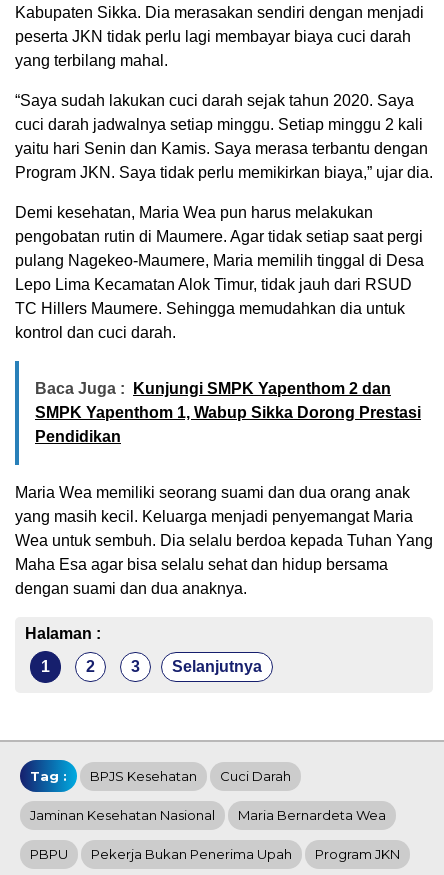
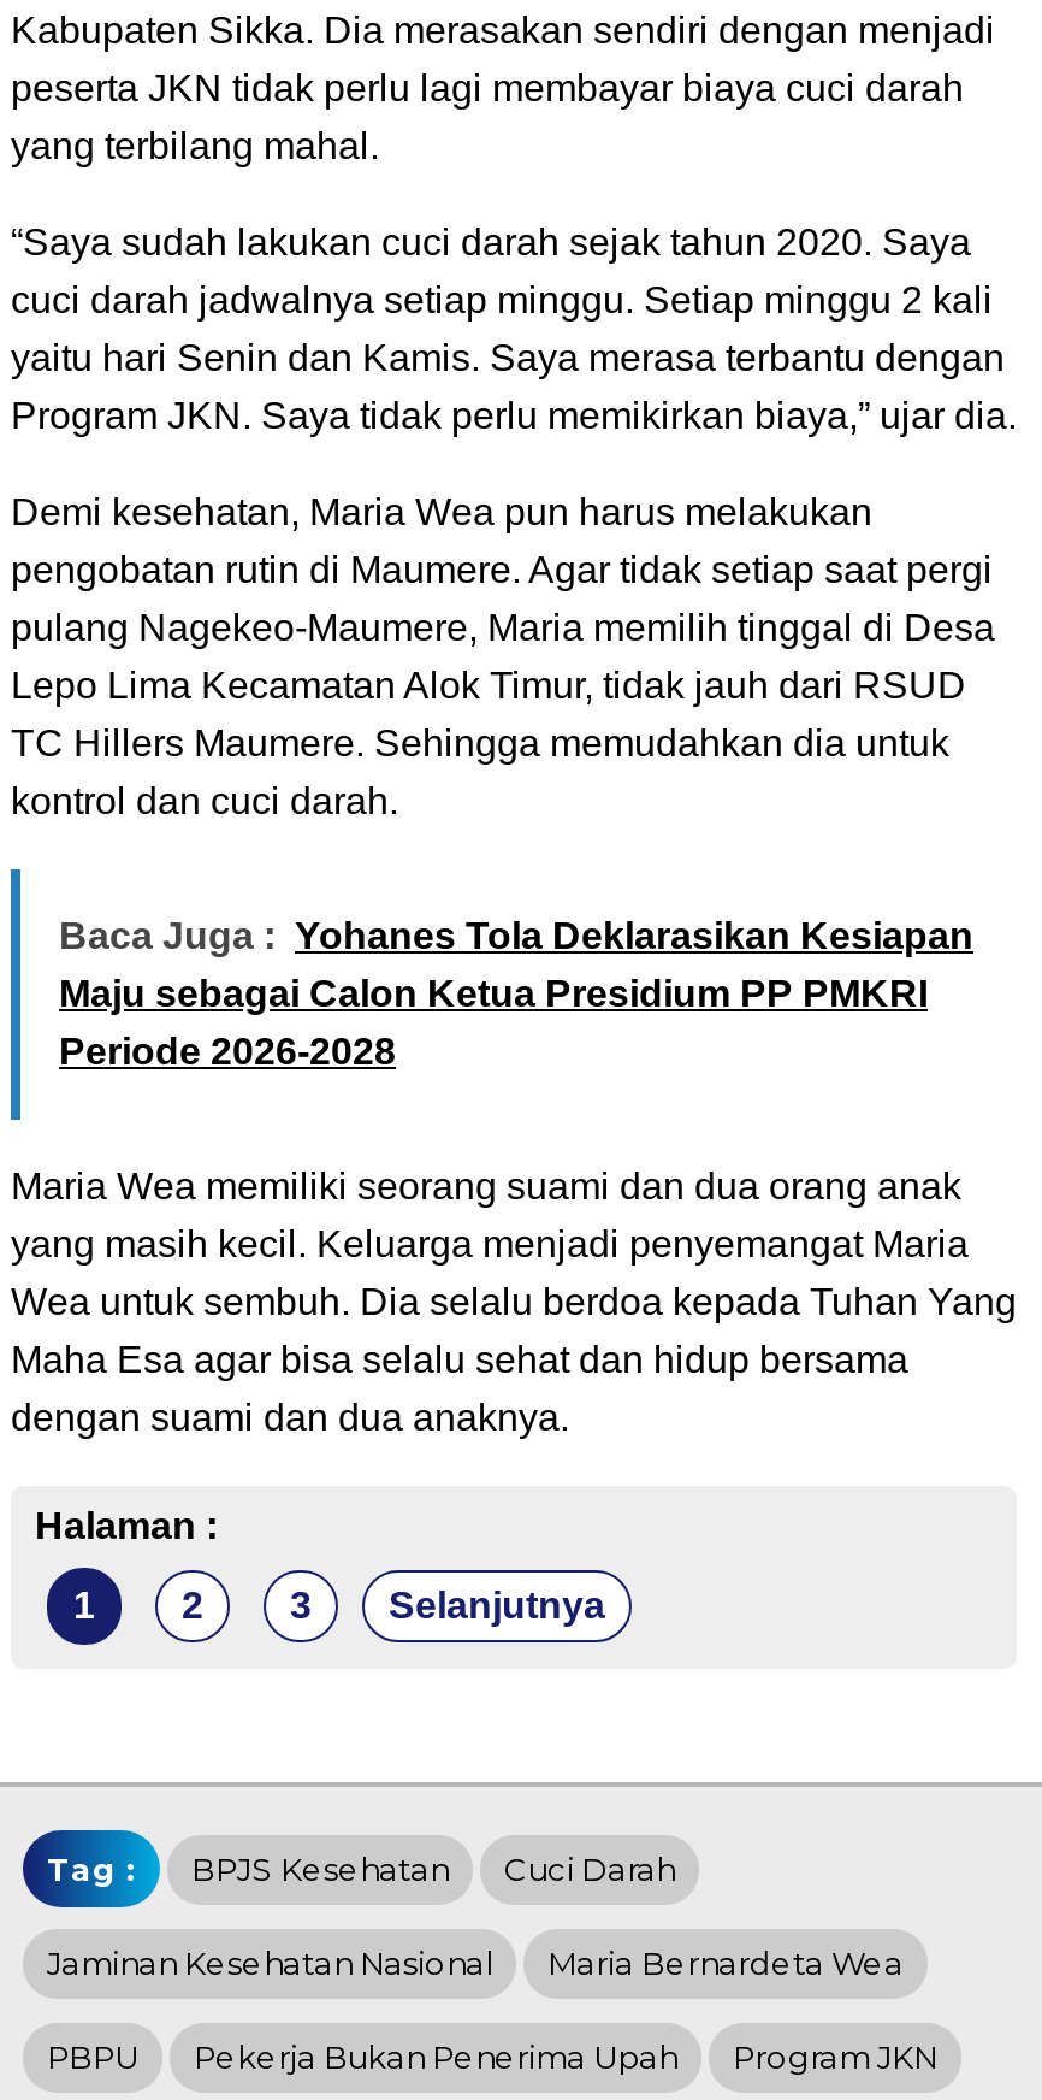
[35,380,421,445] Baca Juga : Kunjungi SMPK Yapenthom 2 dan | SMPK Yapenthom 1, Wabup Sikka Dorong Prestasi | Pendidikan -> [59,916,973,1072] Baca Juga : Yohanes Tola Deklarasikan Kesiapan | Maju sebagai Calon Ketua Presidium PP PMKRI | Periode 2026-2028

